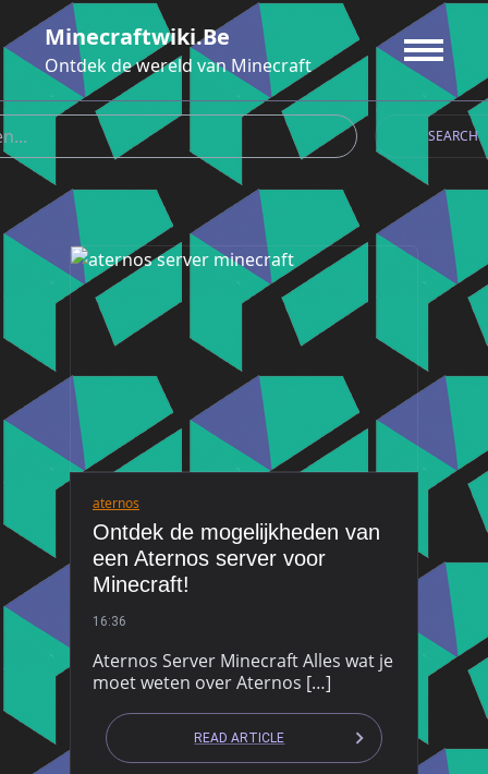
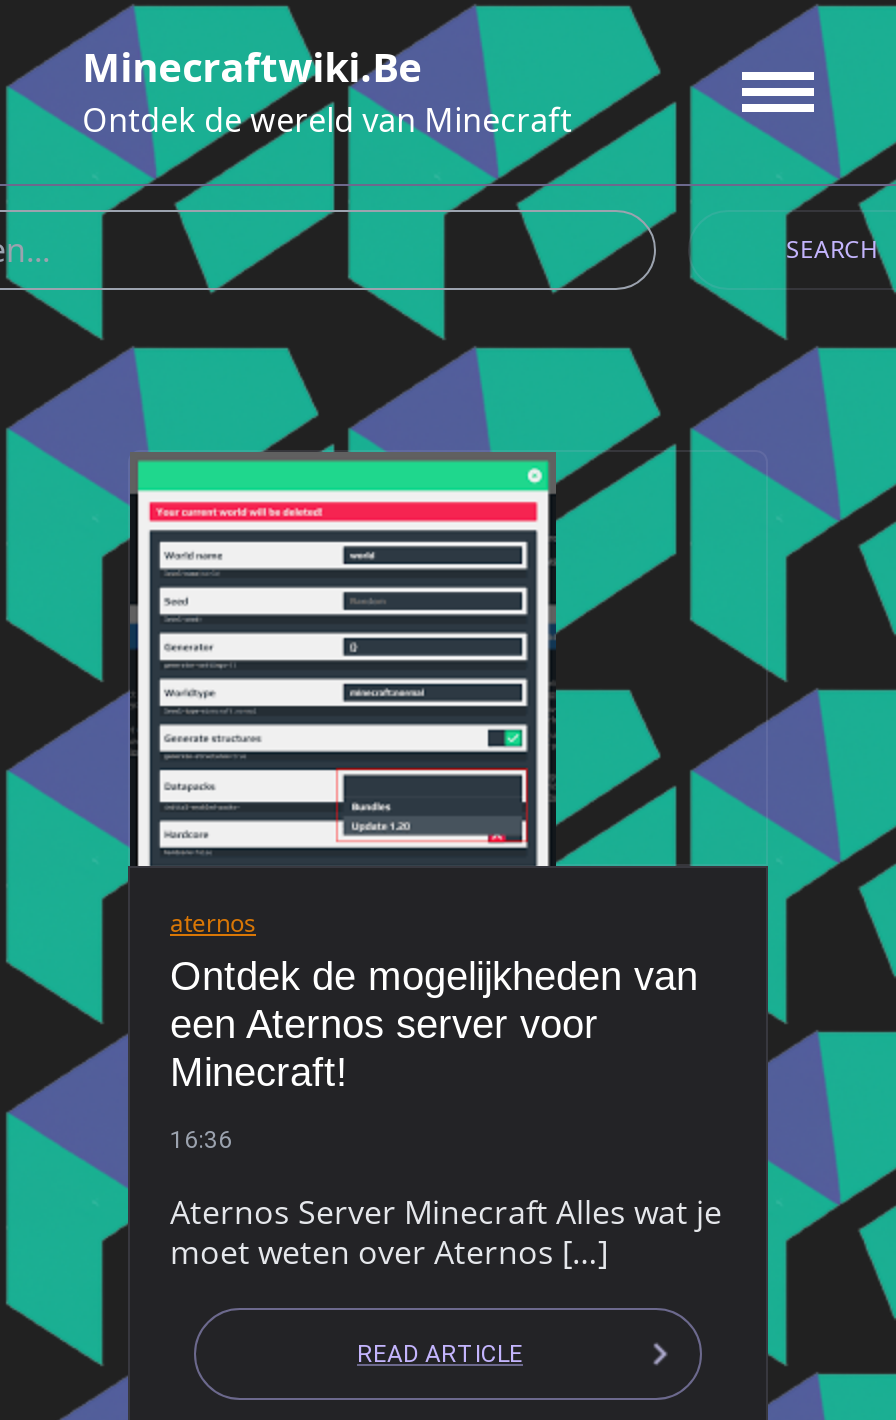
[70,245,303,473] [image] -> [128,452,558,868] [image]

